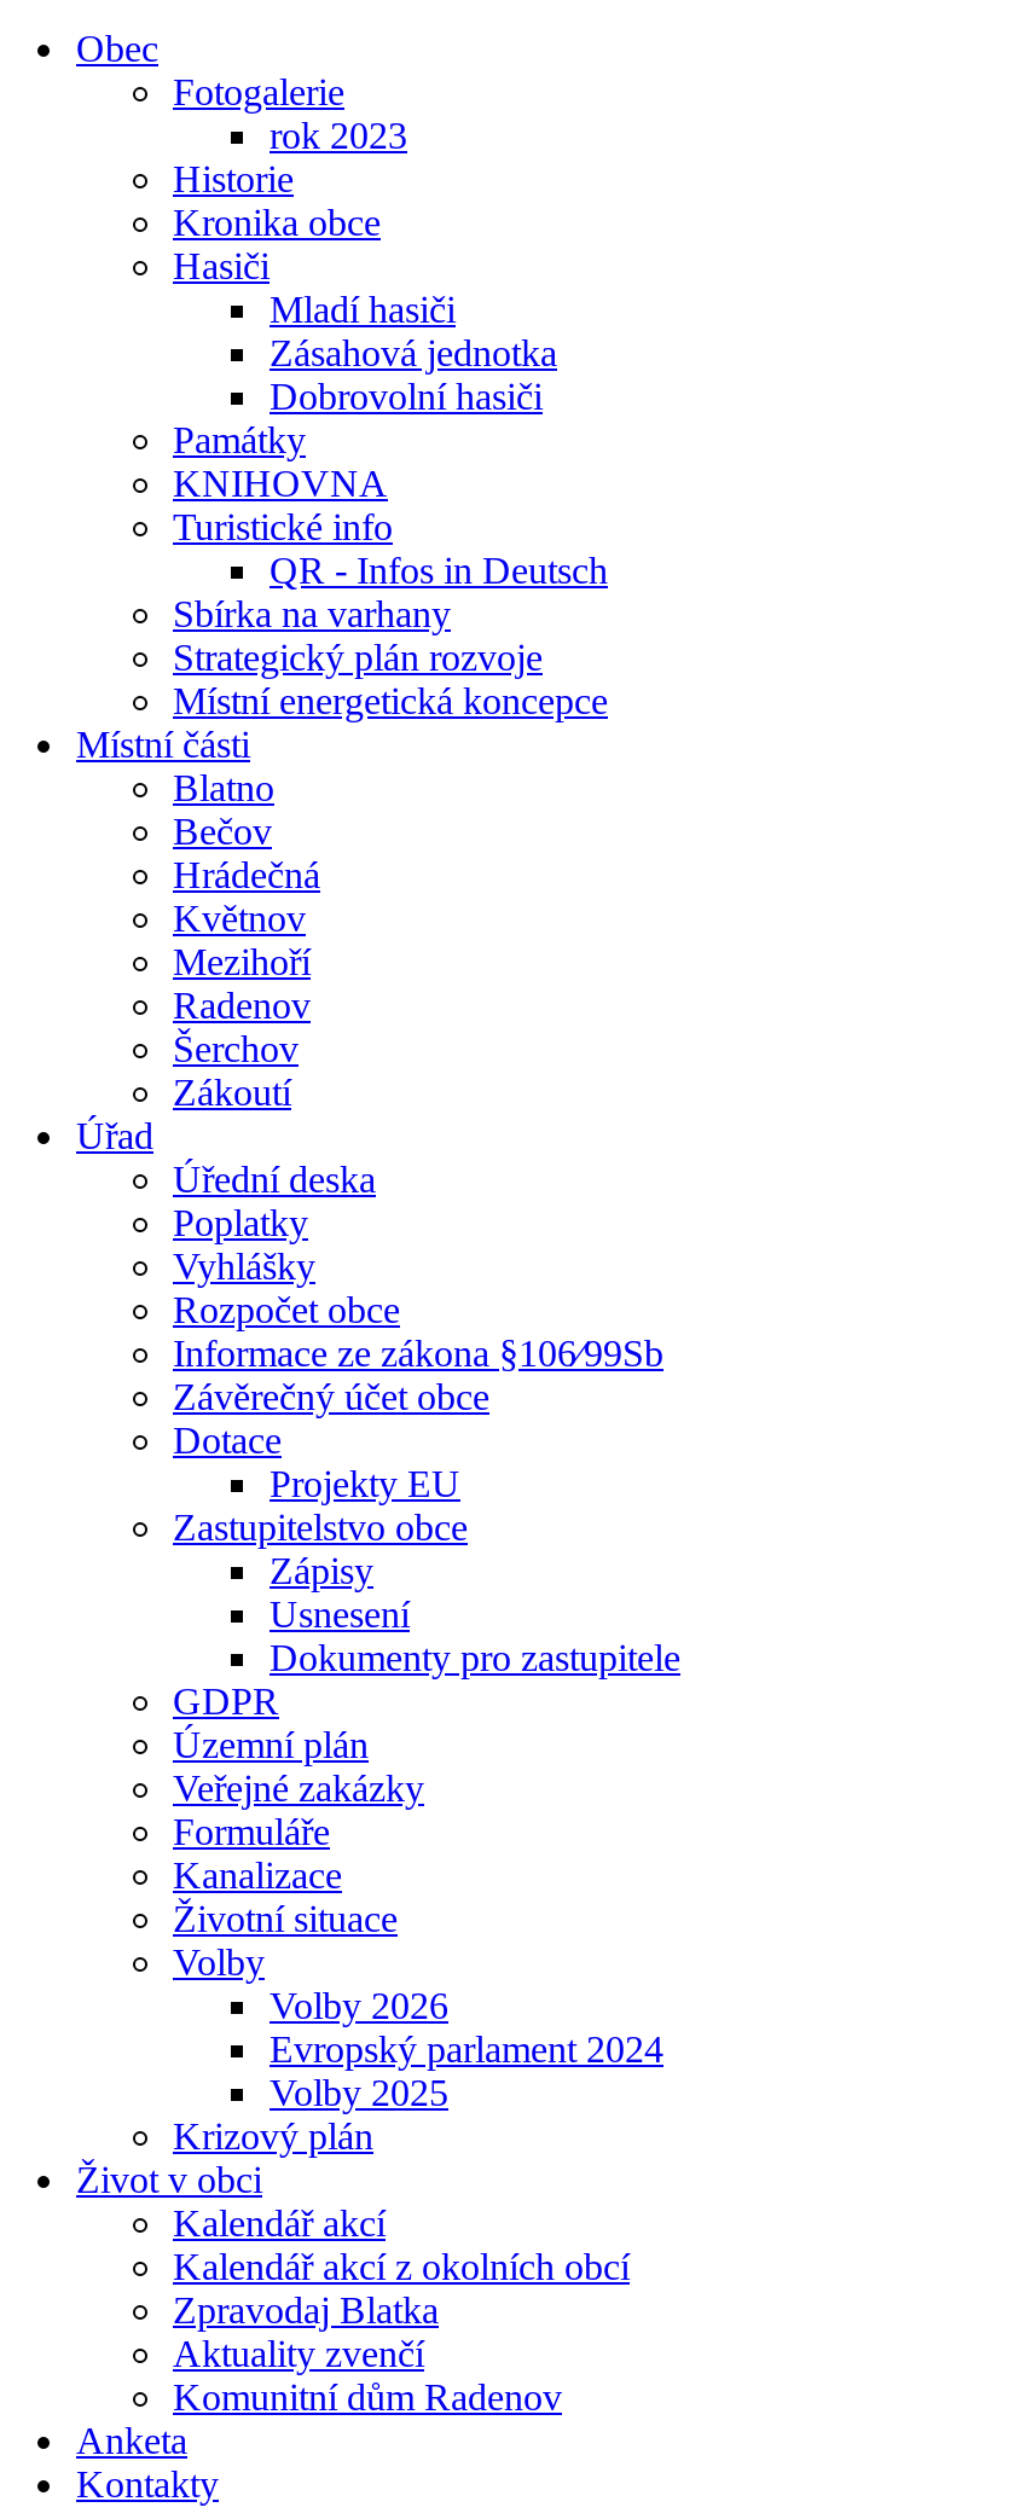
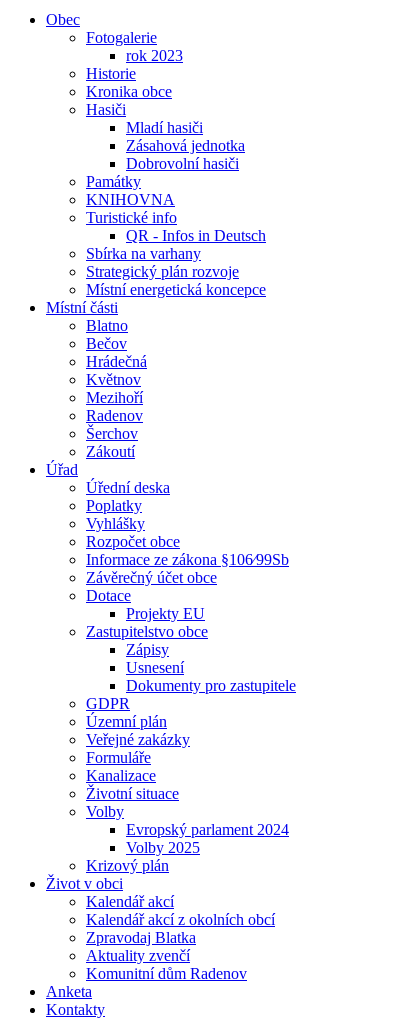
[270,1985,448,2026] Volby 2026 -> none

